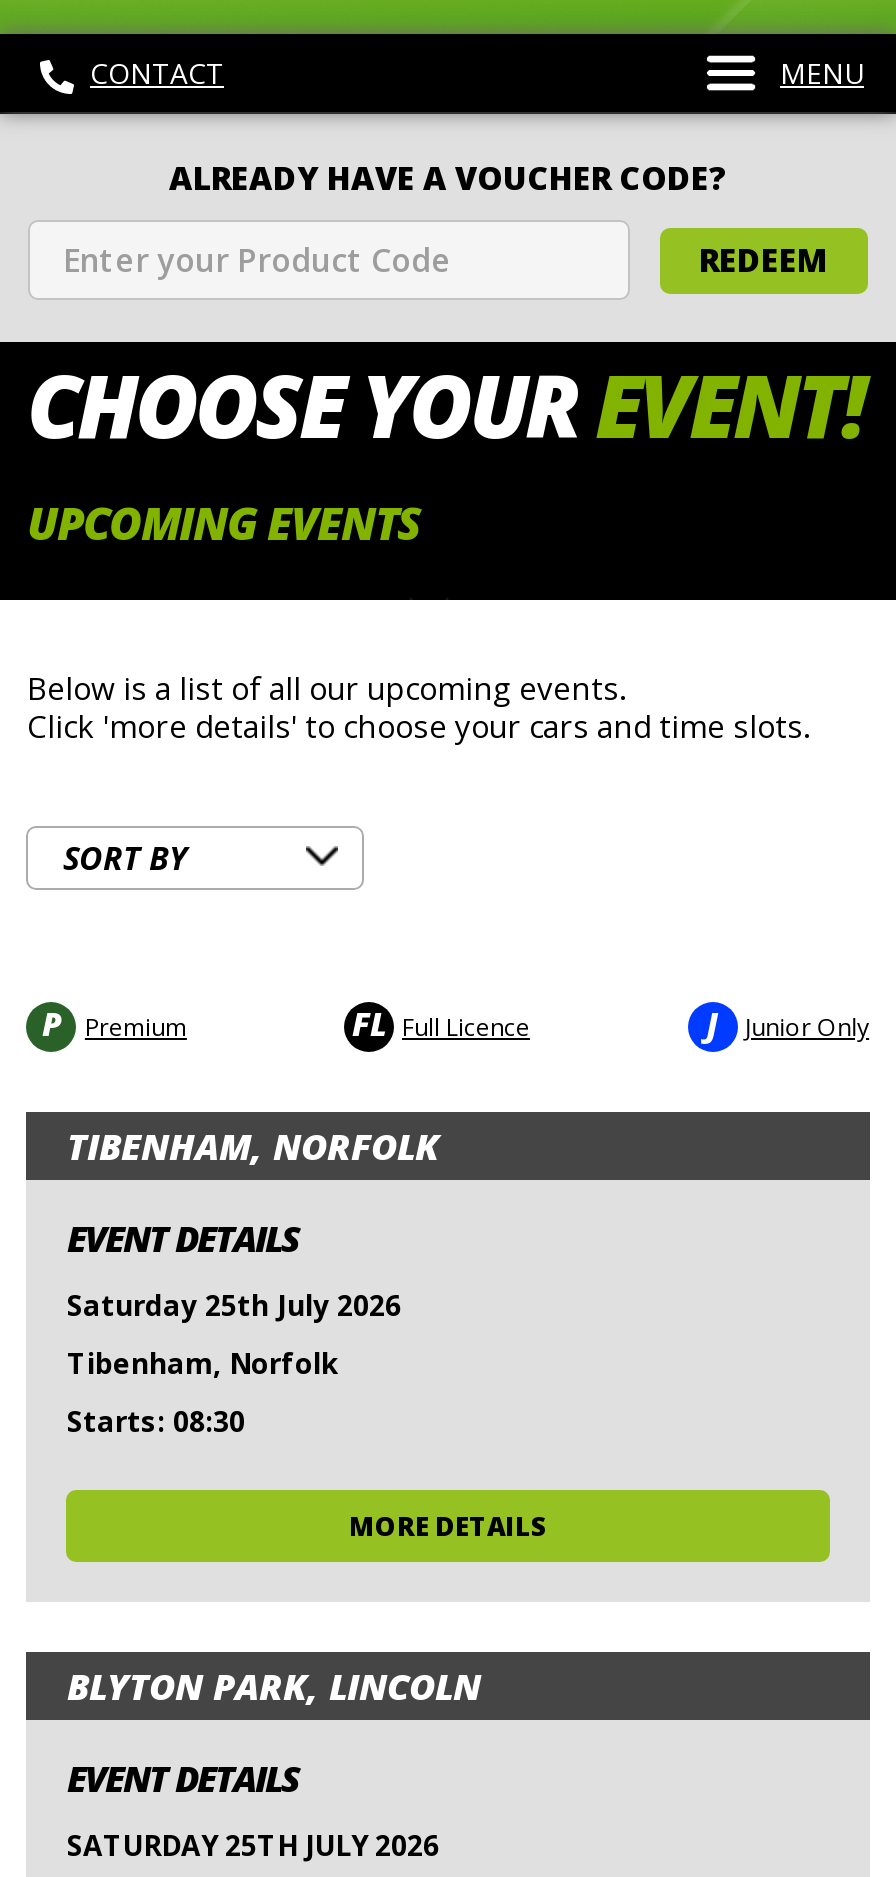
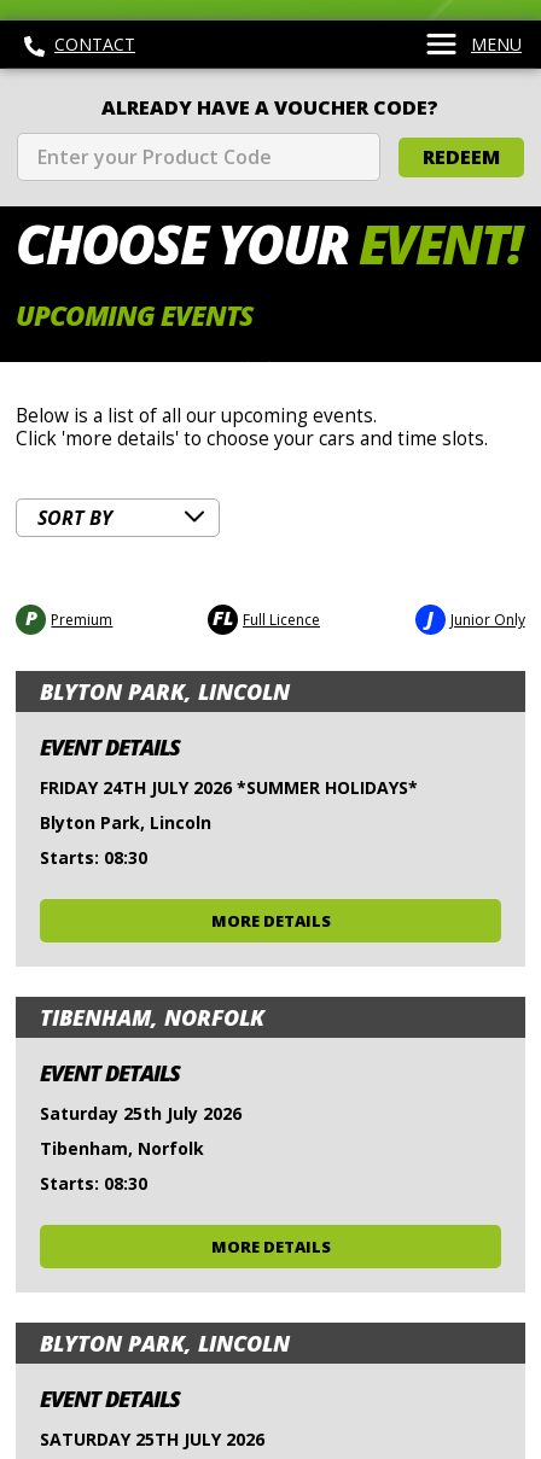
none -> [40,677,418,932] BLYTON PARK, LINCOLN | EVENT DETAILS | FRIDAY 24TH JULY 2026 *SUMMER HOLIDAYS* | Blyton Park, Lincoln | Starts: 08:30 | MORE DETAILS

